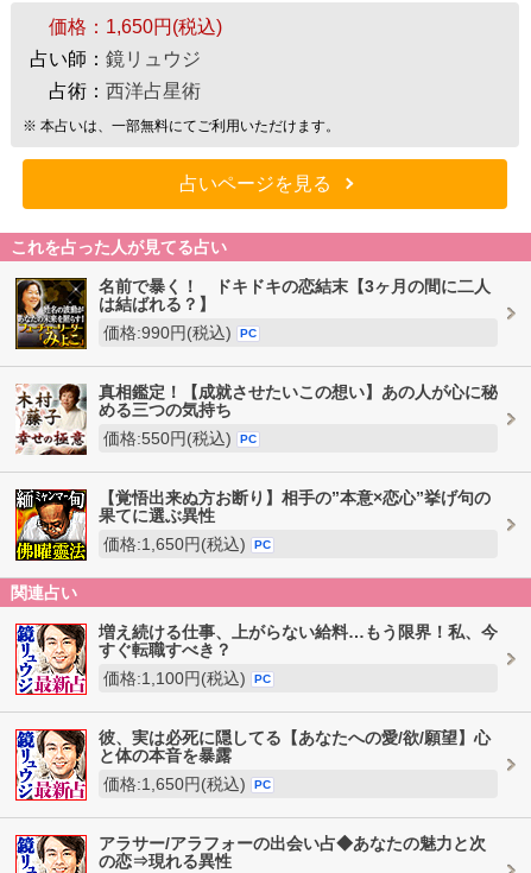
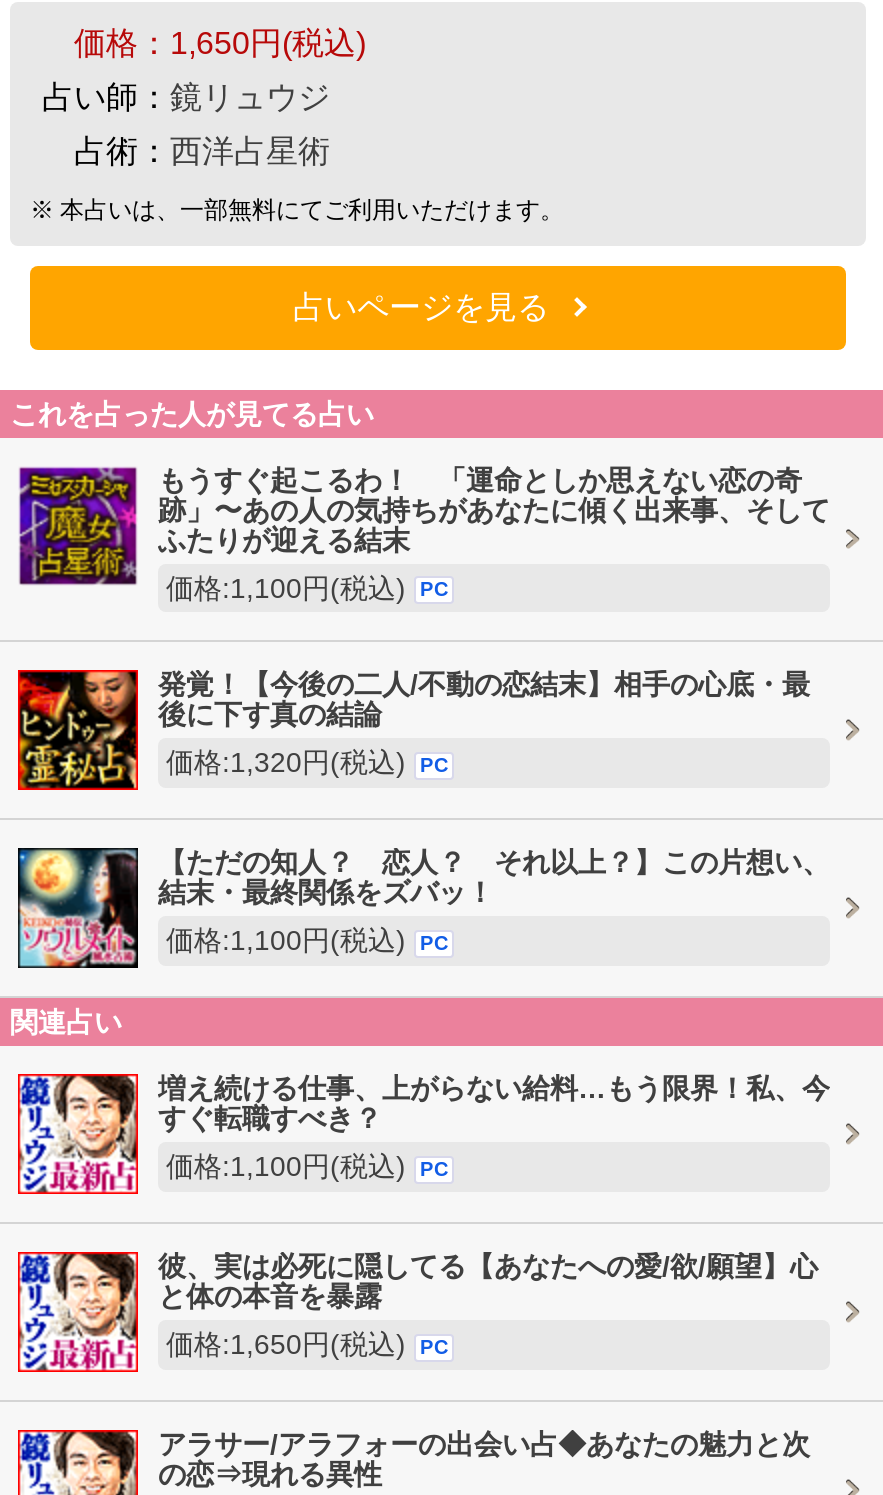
[14,277,491,350] [image] | 名前で暴く！ ドキドキの恋結末【3ヶ月の間に二人 | は結ばれる？】 -> [18,464,830,586] [image] | もうすぐ起こるわ！ 「運命としか思えない恋の奇 | 跡」〜あの人の気持ちがあなたに傾く出来事、そして | ふたりが迎える結末
[103,323,257,342] 価格:990円(税込) PC -> [166,572,448,604] 価格:1,100円(税込) PC
[15,382,498,456] [image] | 真相鑑定！【成就させたいこの想い】あの人が心に秘 | める三つの気持ち -> [16,668,810,792] [image] | 発覚！【今後の二人/不動の恋結末】相手の心底・最 | 後に下す真の結論
[103,429,257,448] 価格:550円(税込) PC -> [166,747,448,779] 価格:1,320円(税込) PC
[14,488,491,562] [image] | 【覚悟出来ぬ方お断り】相手の”本意×恋心”挙げ句の | 果てに選ぶ異性 -> [16,846,830,968] [image] | 【ただの知人？ 恋人？ それ以上？】この片想い、 | 結末・最終関係をズバッ！
[103,534,271,553] 価格:1,650円(税込) PC -> [166,925,448,957] 価格:1,100円(税込) PC

